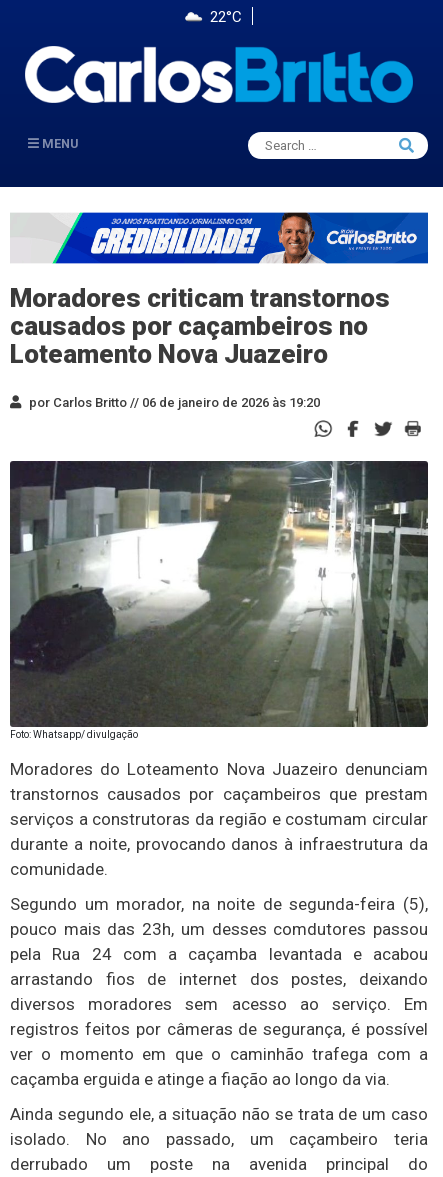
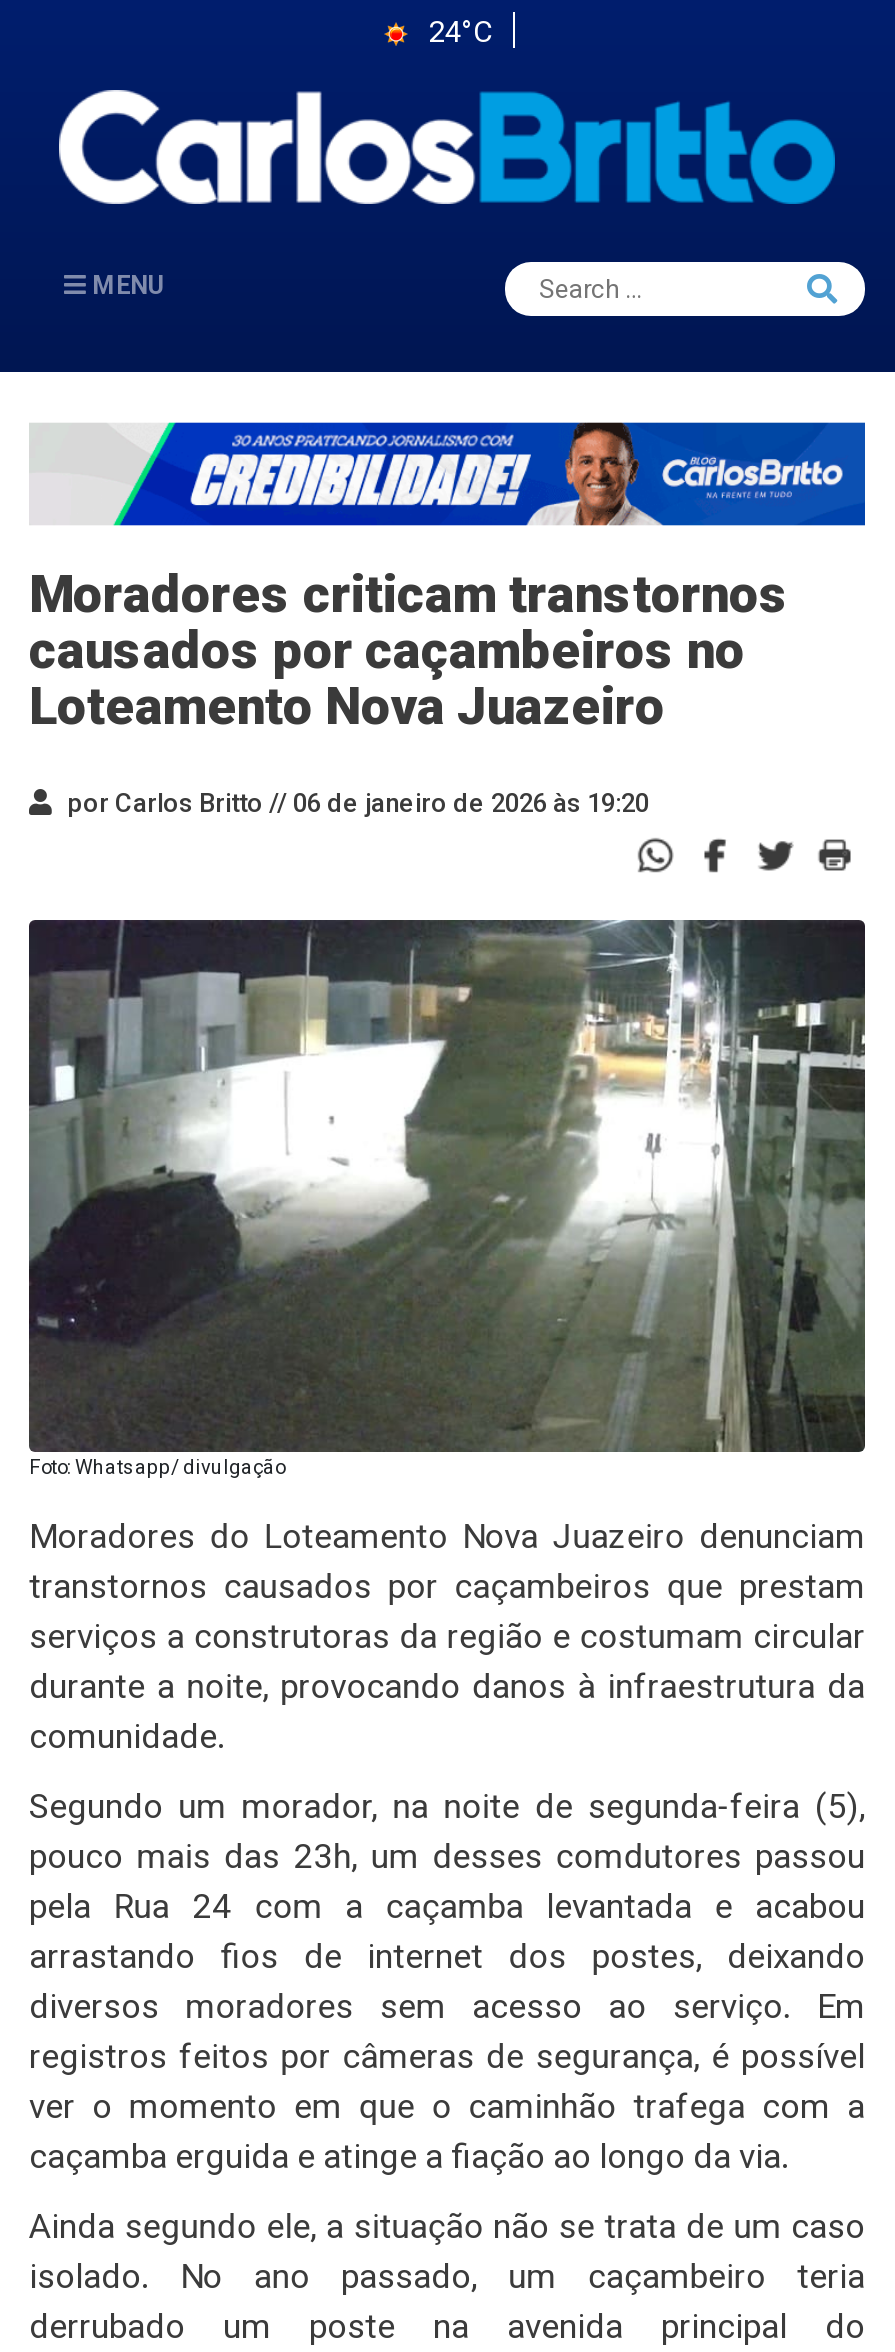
[210,8,242,26] 22°C -> [429,14,493,50] 24°C

